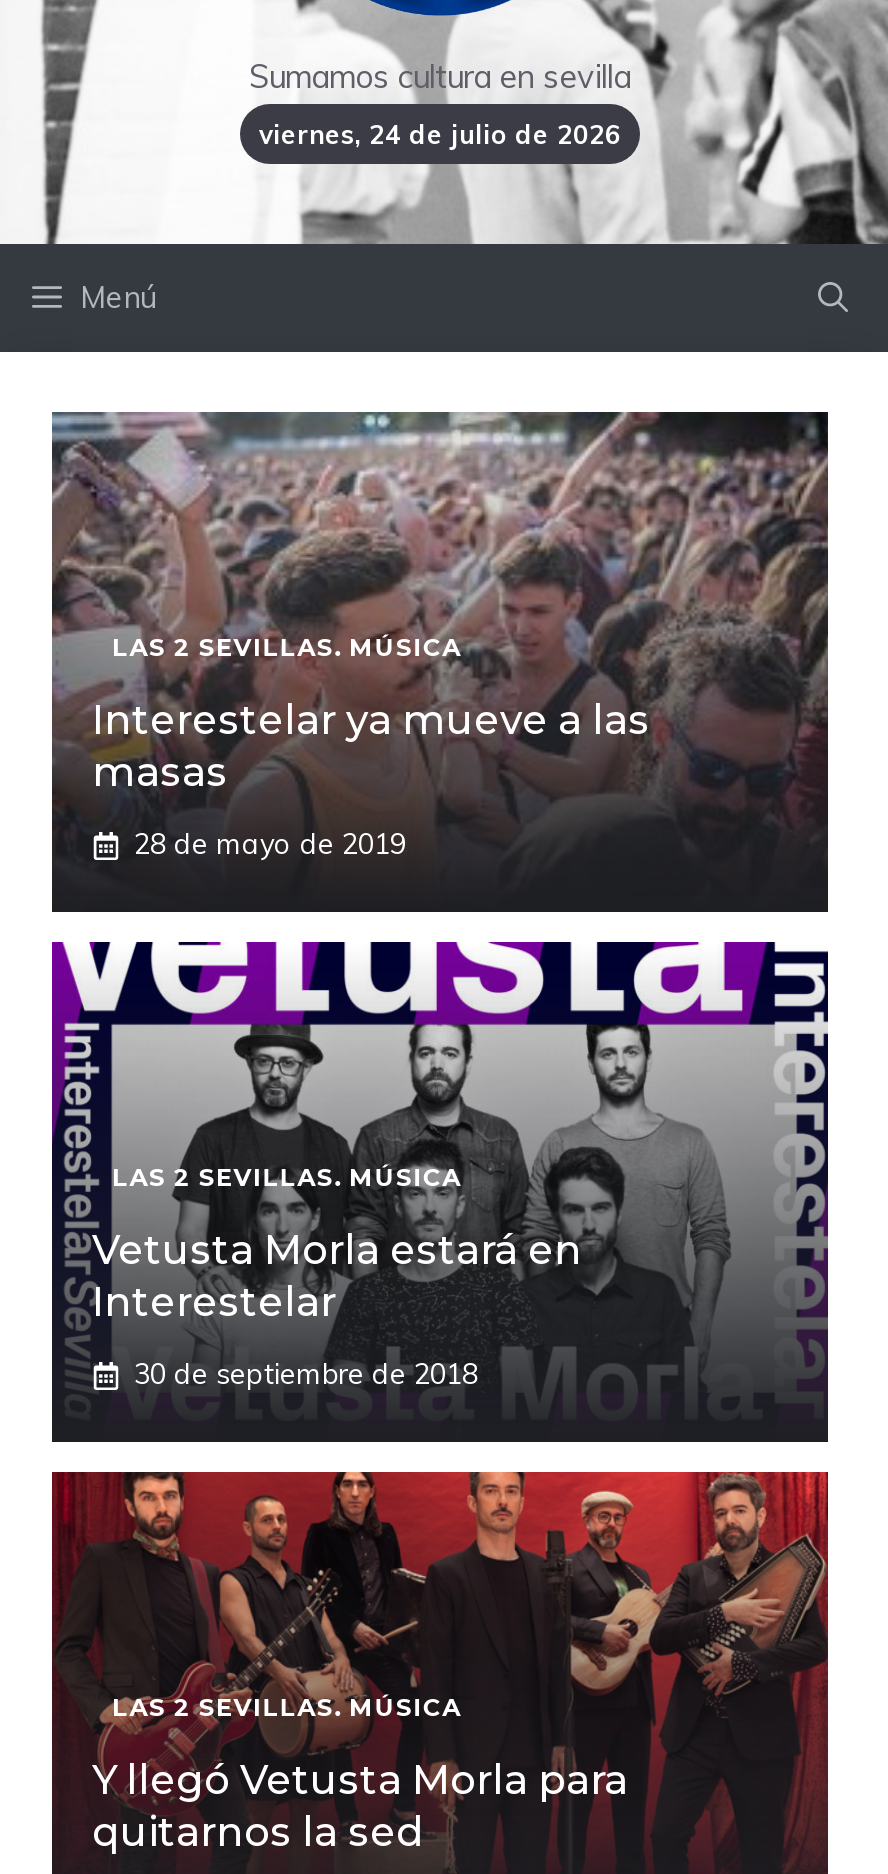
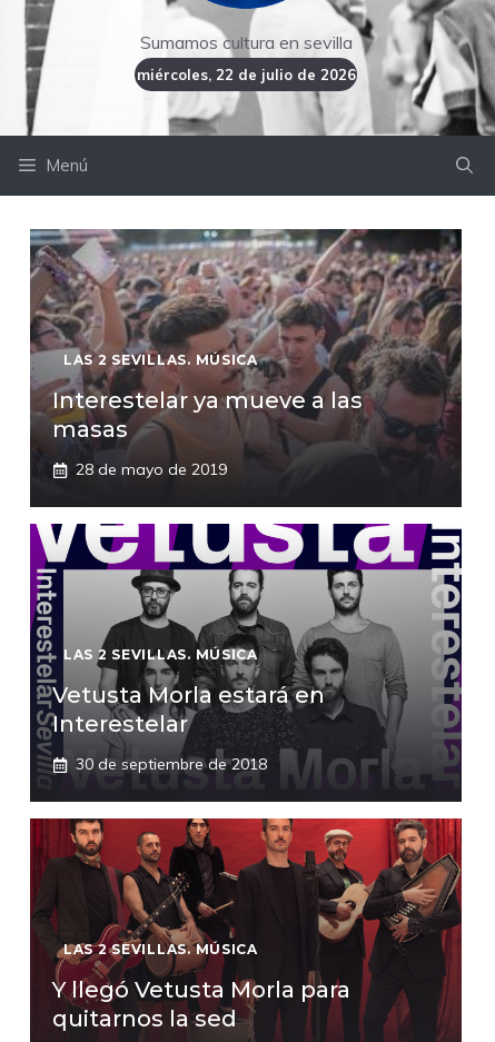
[259,117,621,149] viernes, 24 de julio de 2026 -> [136,65,355,83] miércoles, 22 de julio de 2026

